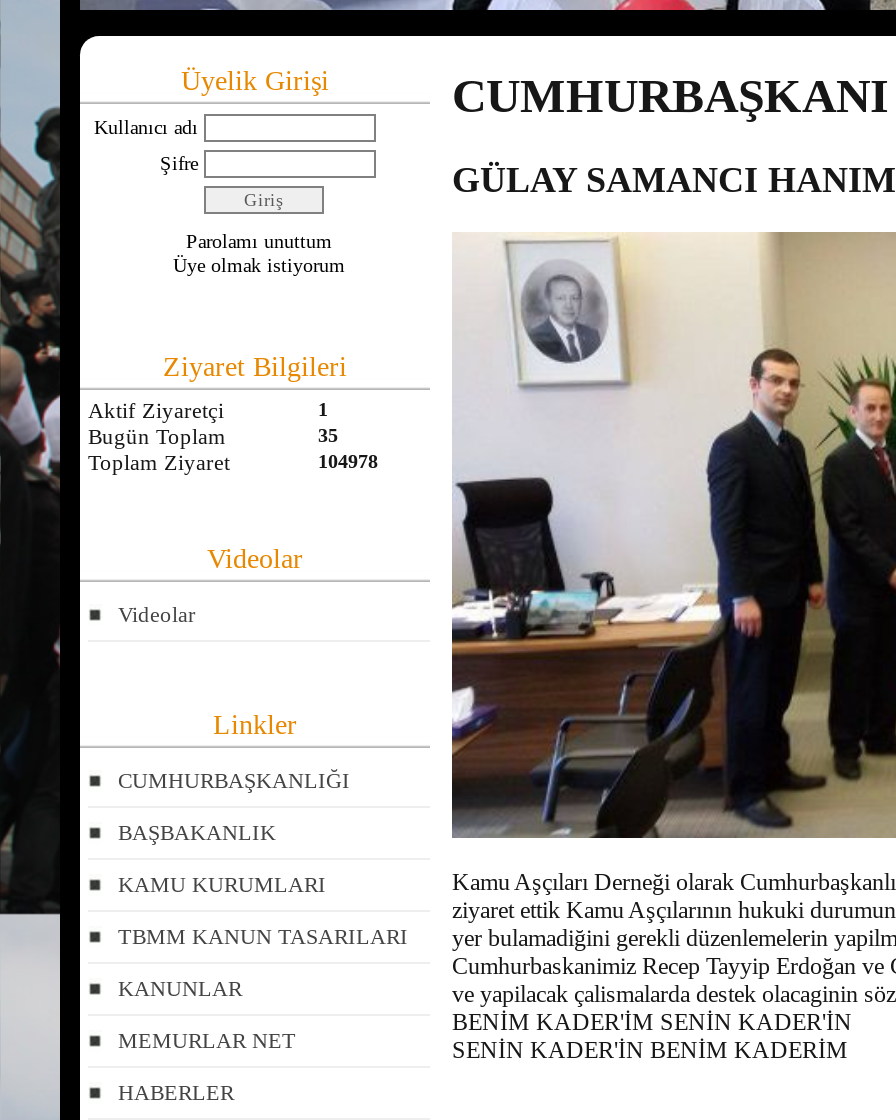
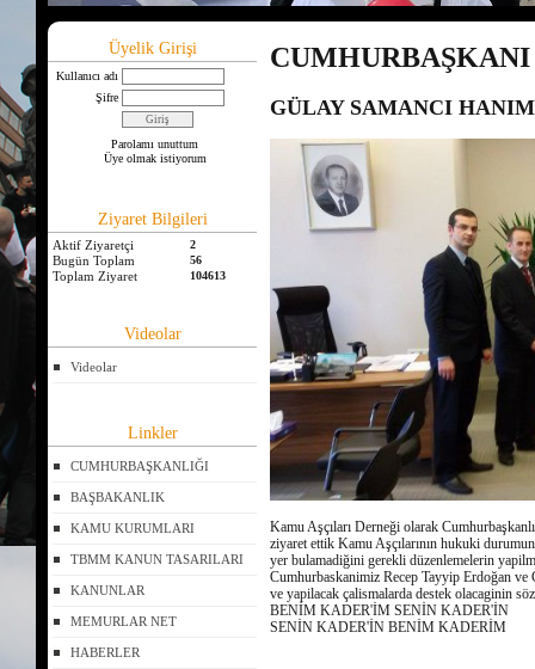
[318,398,328,420] 1 -> [190,238,196,251] 2
[318,424,338,446] 35 -> [190,253,202,266] 56
[318,450,378,472] 104978 -> [190,269,226,282] 104613

